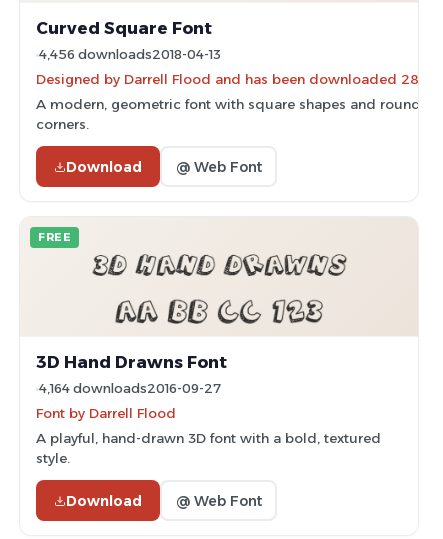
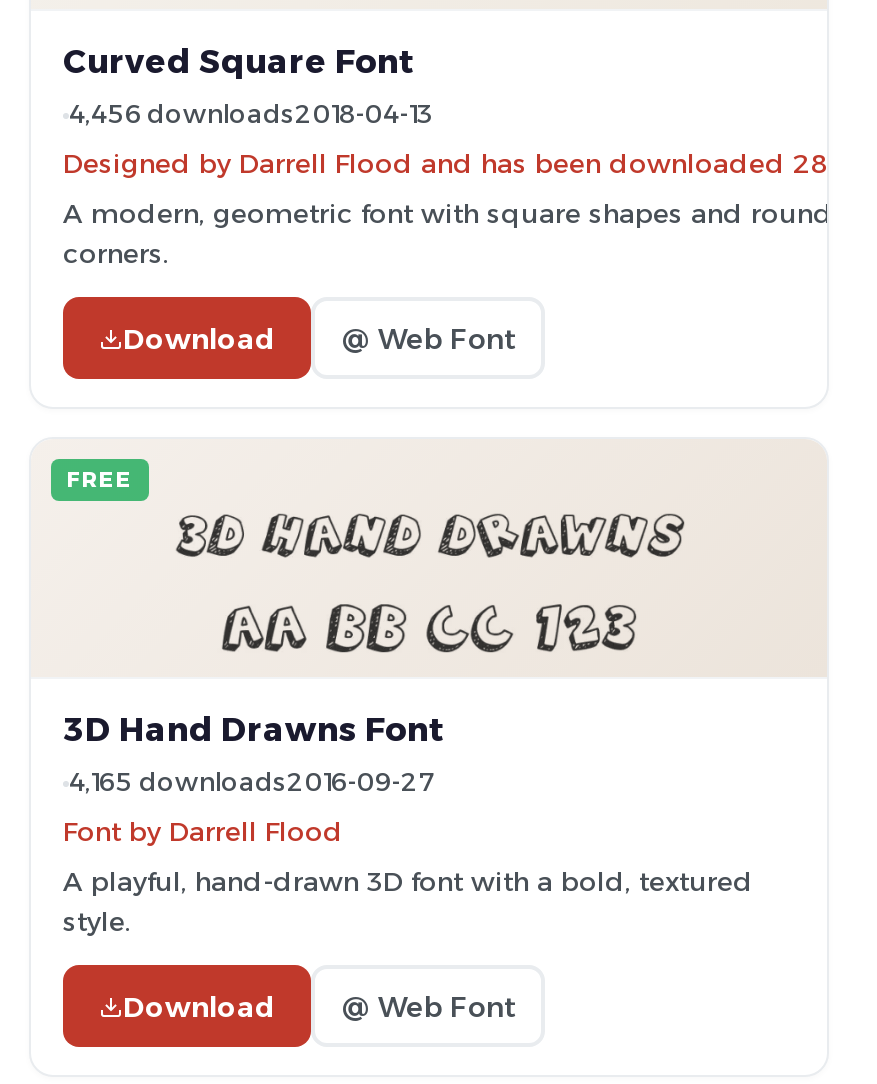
[39,381,221,396] 4,164 downloads2016-09-27 -> [69,767,435,797] 4,165 downloads2016-09-27

